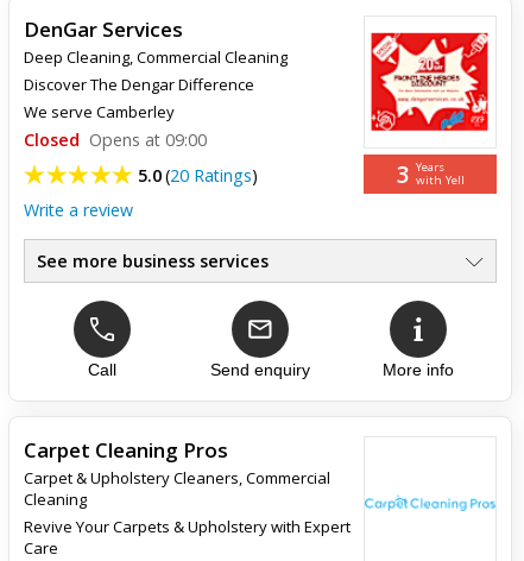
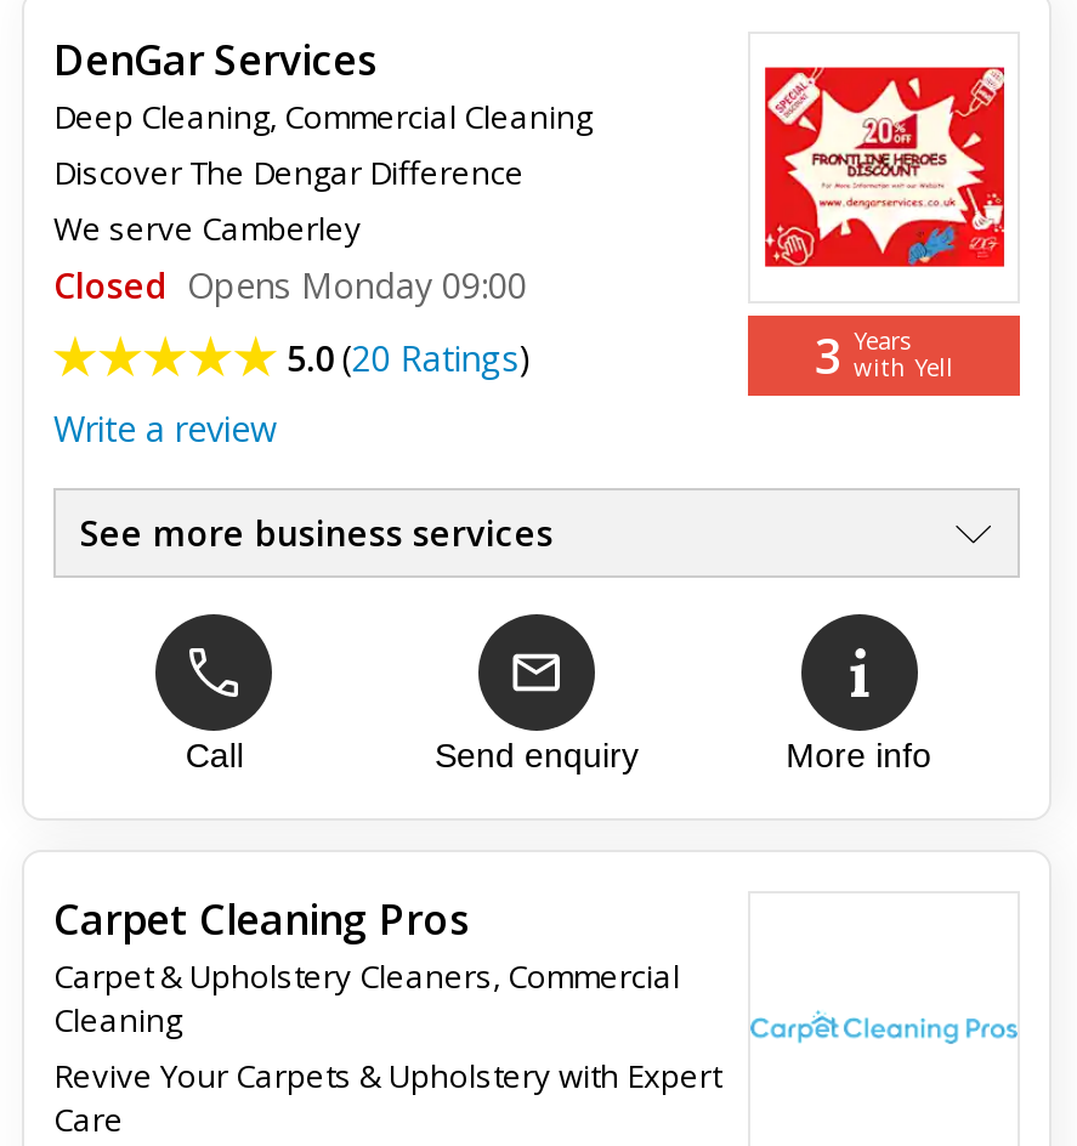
[24,128,207,151] Closed Opens at 09:00 -> [53,262,527,308] Closed Opens Monday 09:00

